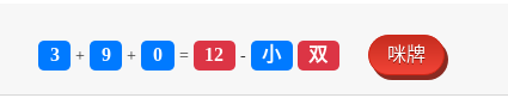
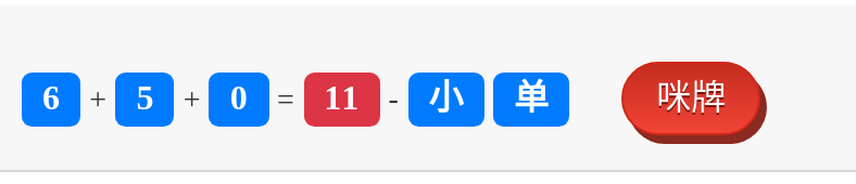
[50,44,59,65] 3 -> [42,79,60,116] 6
[101,44,111,65] 9 -> [136,79,154,116] 5
[205,44,224,65] 12 -> [324,79,359,116] 11
[309,44,328,65] 双 -> [514,79,549,116] 单

